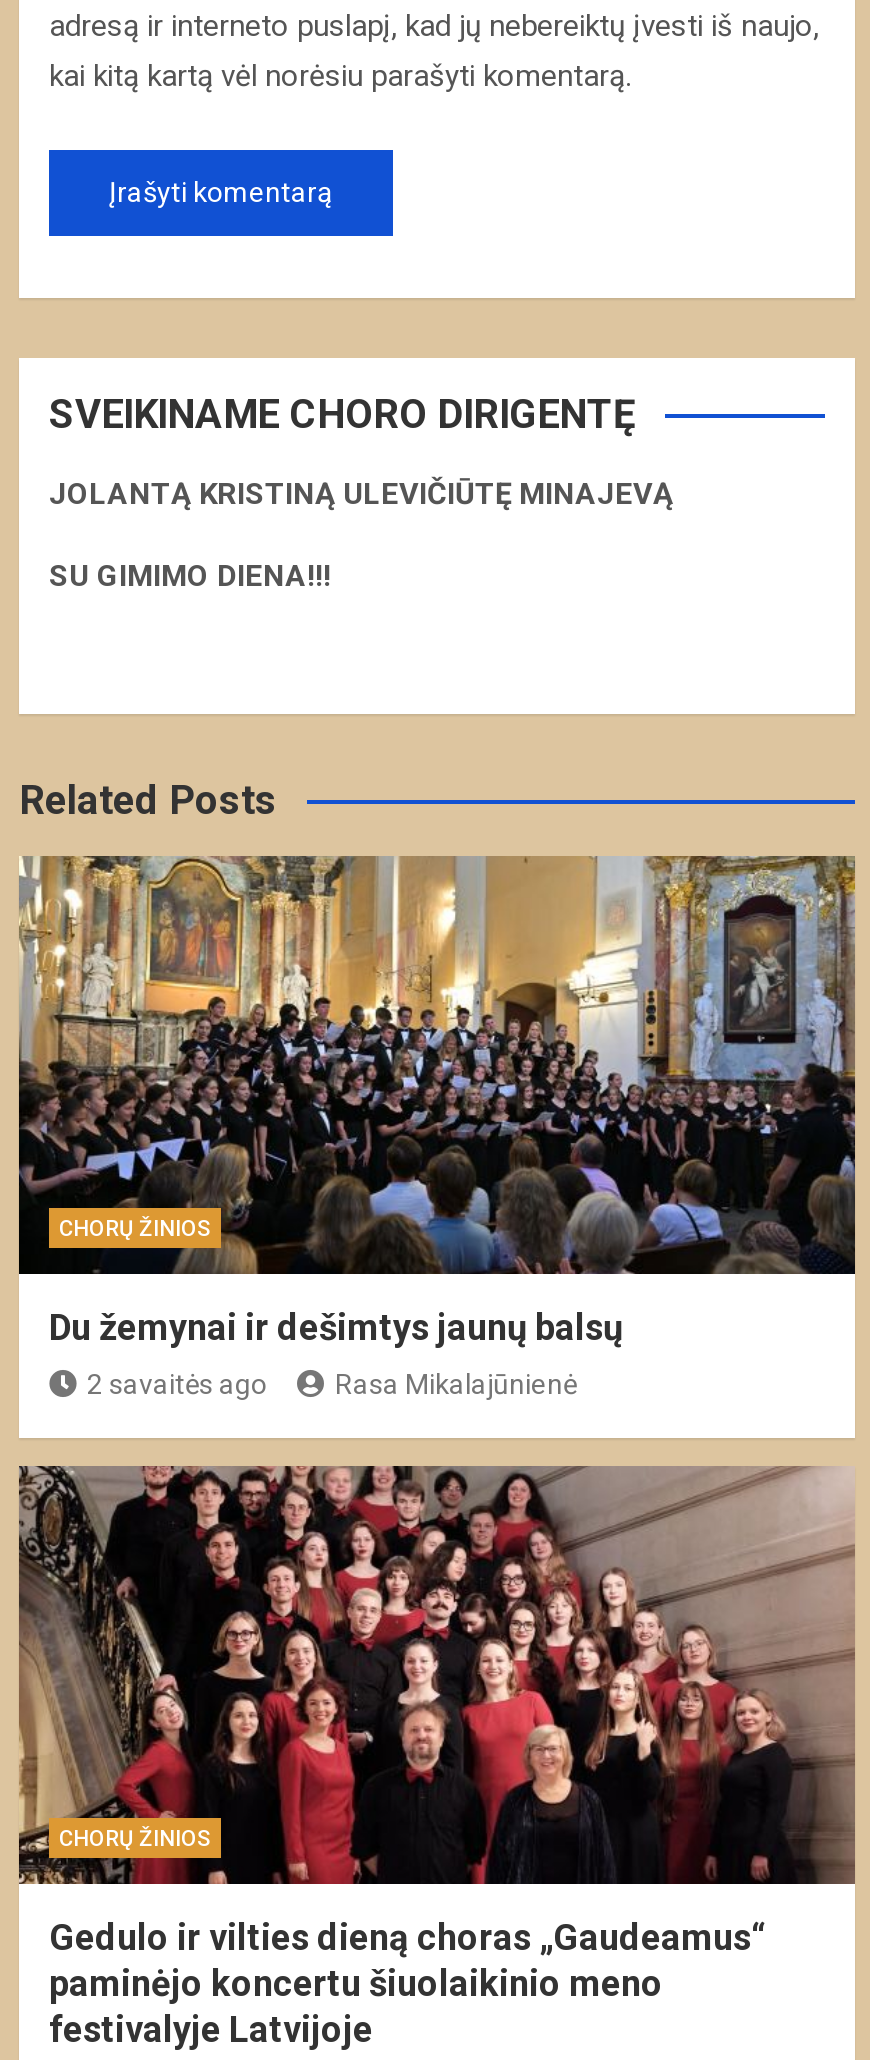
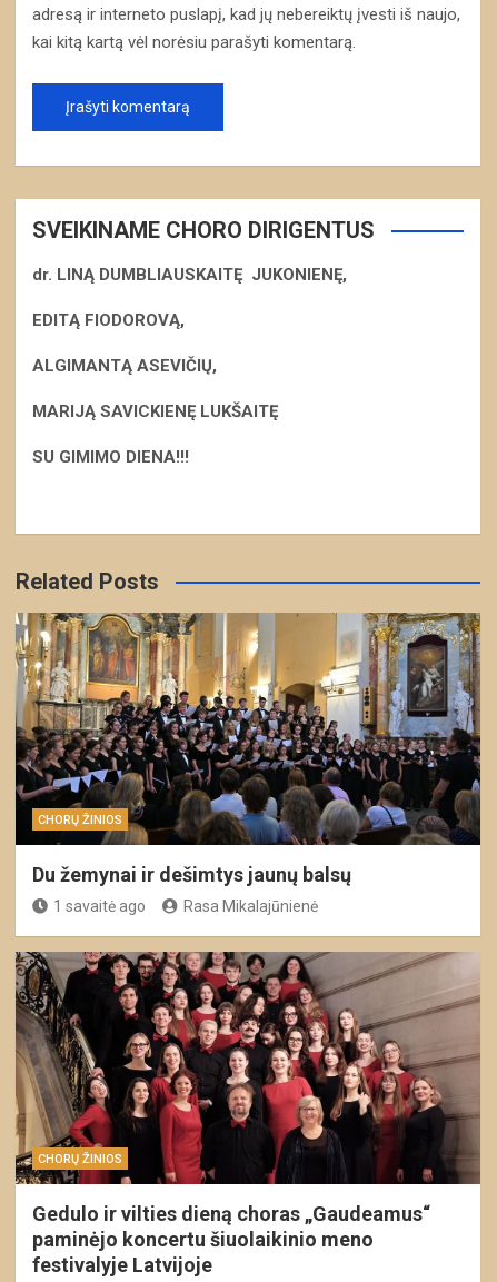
[49,389,673,511] SVEIKINAME CHORO DIRIGENTĘ | JOLANTĄ KRISTINĄ ULEVIČIŪTĘ MINAJEVĄ -> [32,216,375,421] SVEIKINAME CHORO DIRIGENTUS | dr. LINĄ DUMBLIAUSKAITĘ JUKONIENĘ, | EDITĄ FIODOROVĄ, | ALGIMANTĄ ASEVIČIŲ, | MARIJĄ SAVICKIENĘ LUKŠAITĘ
[87,1367,267,1399] 2 savaitės ago -> [53,897,146,915] 1 savaitė ago

